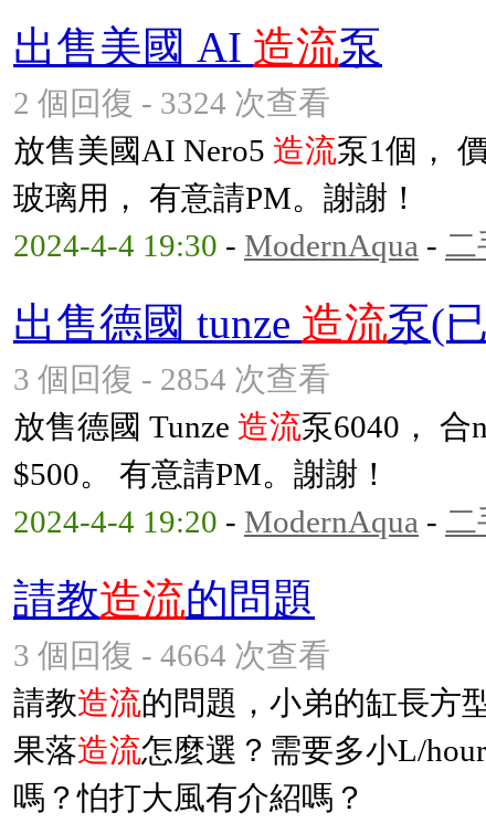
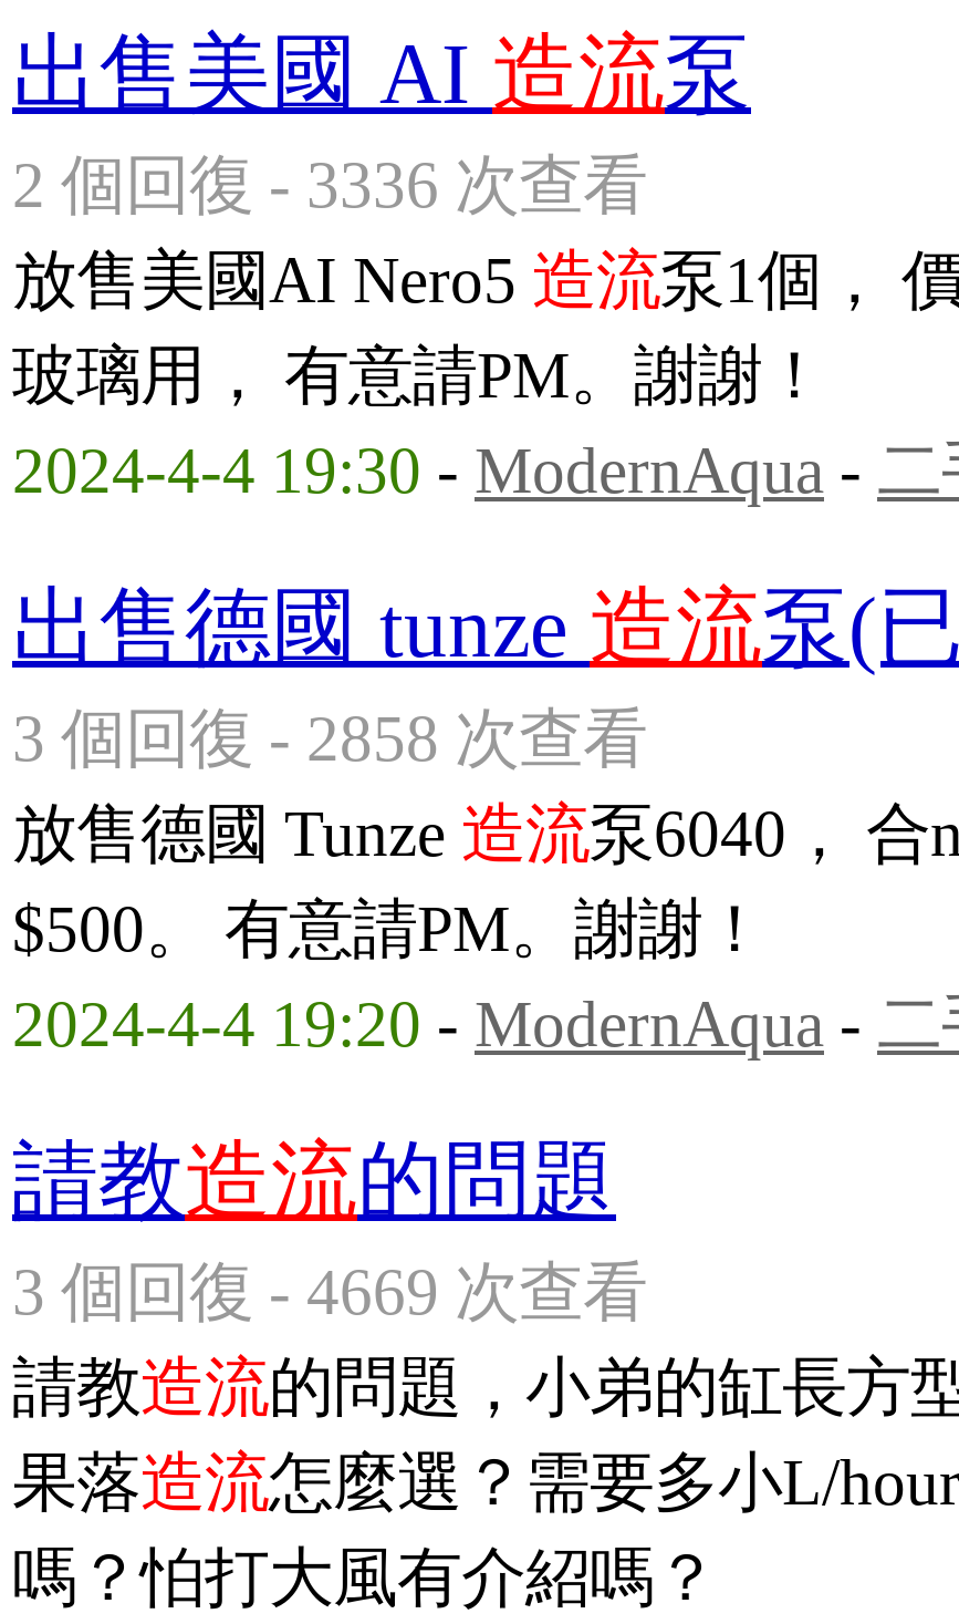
[13,85,330,120] 2 個回復 - 3324 次查看 -> [12,149,647,220] 2 個回復 - 3336 次查看
[13,361,330,397] 3 個回復 - 2854 次查看 -> [12,703,647,774] 3 個回復 - 2858 次查看
[13,637,330,673] 3 個回復 - 4664 次查看 -> [12,1256,647,1327] 3 個回復 - 4669 次查看

